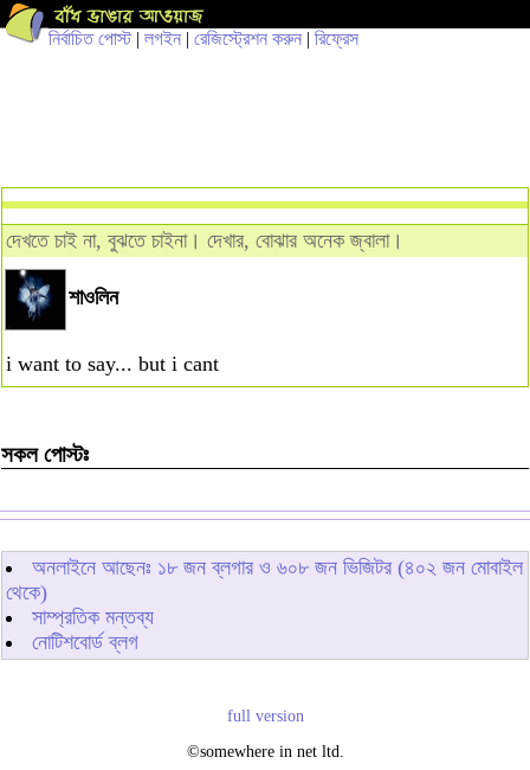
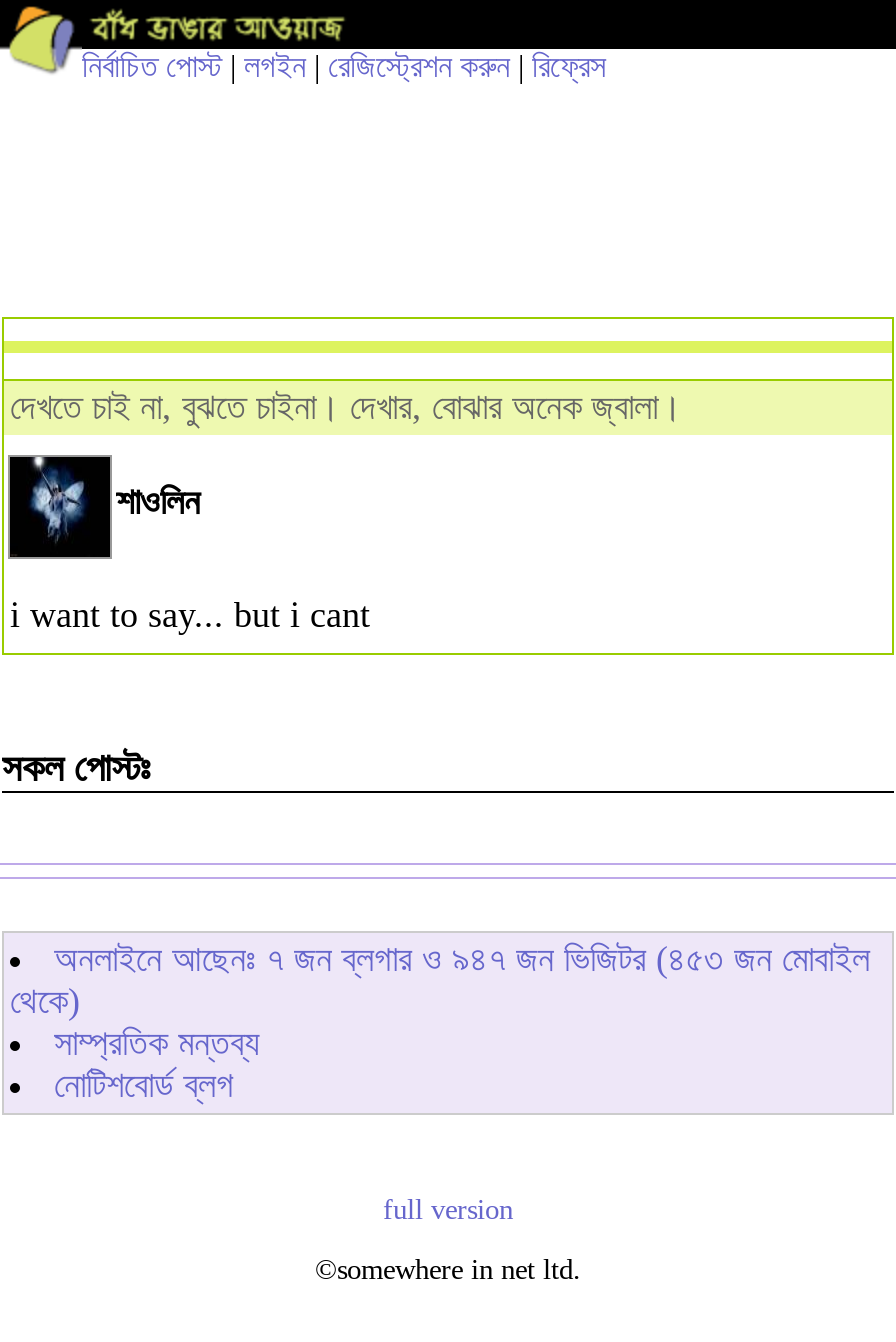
[32,556,523,579] অনলাইনে আছেনঃ ১৮ জন ব্লগার ও ৬০৮ জন ভিজিটর (৪০২ জন মোবাইল -> [54,939,870,979] অনলাইনে আছেনঃ ৭ জন ব্লগার ও ৯৪৭ জন ভিজিটর (৪৫৩ জন মোবাইল

